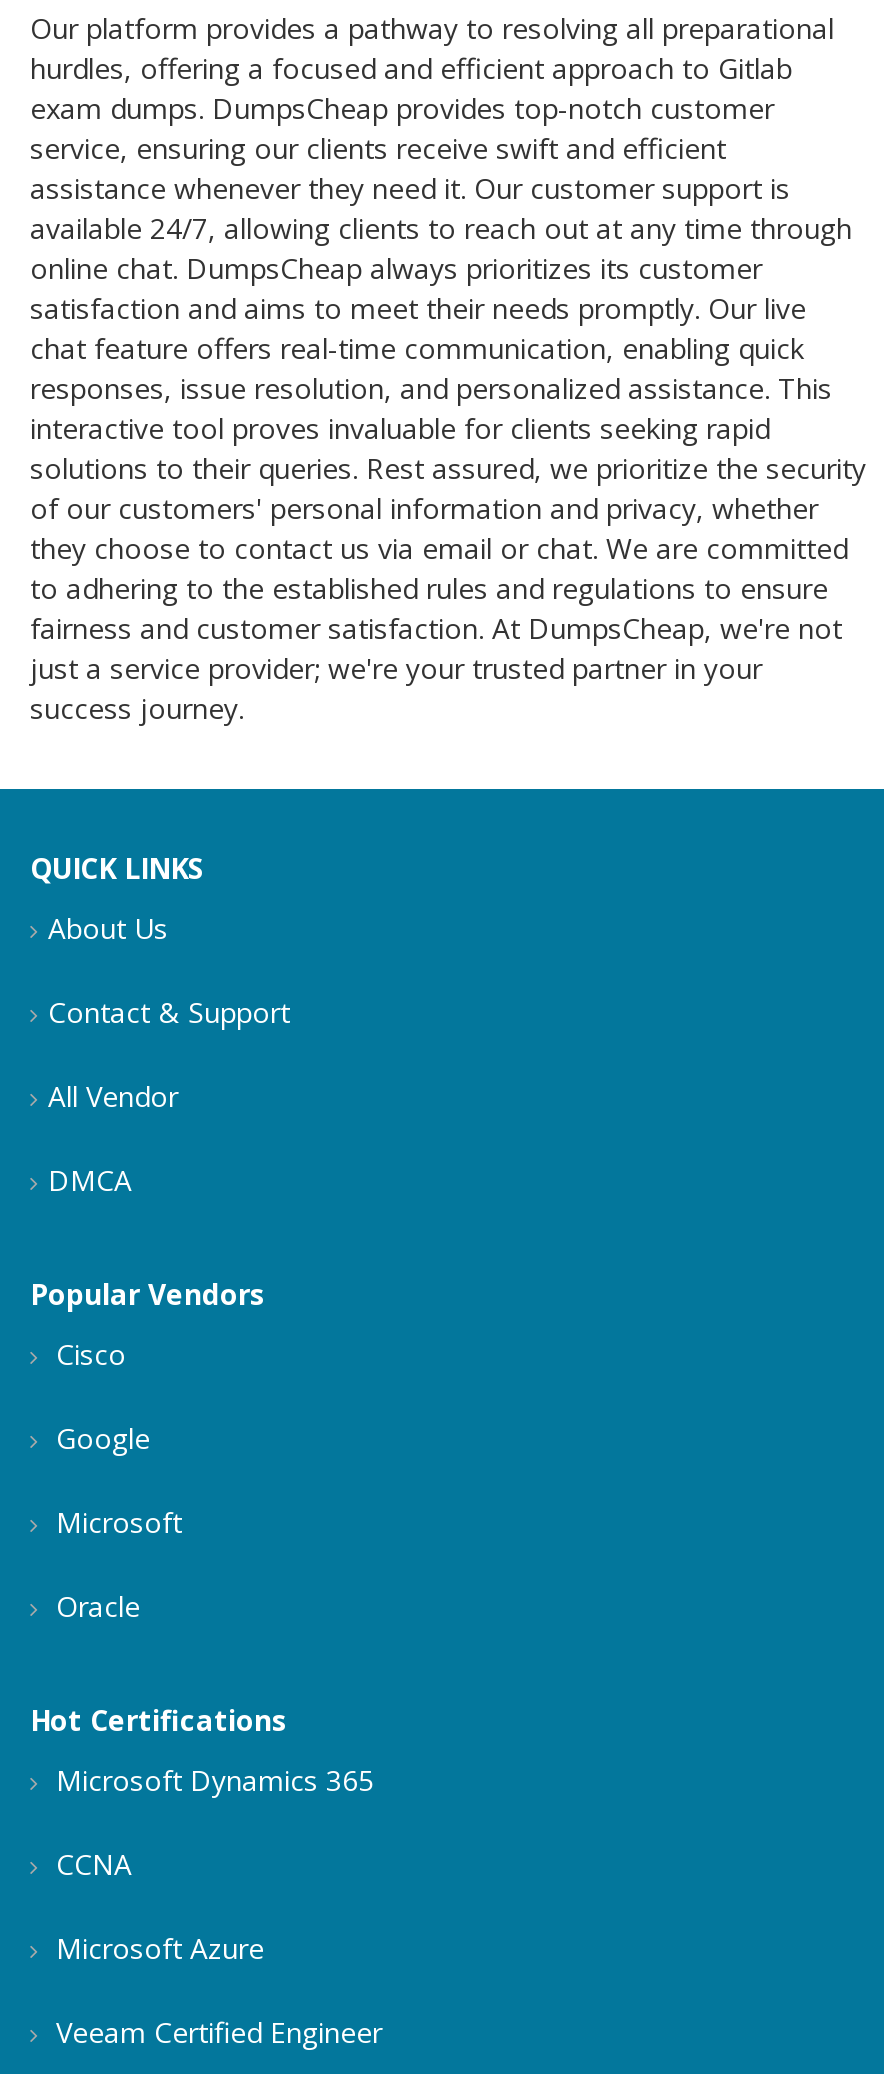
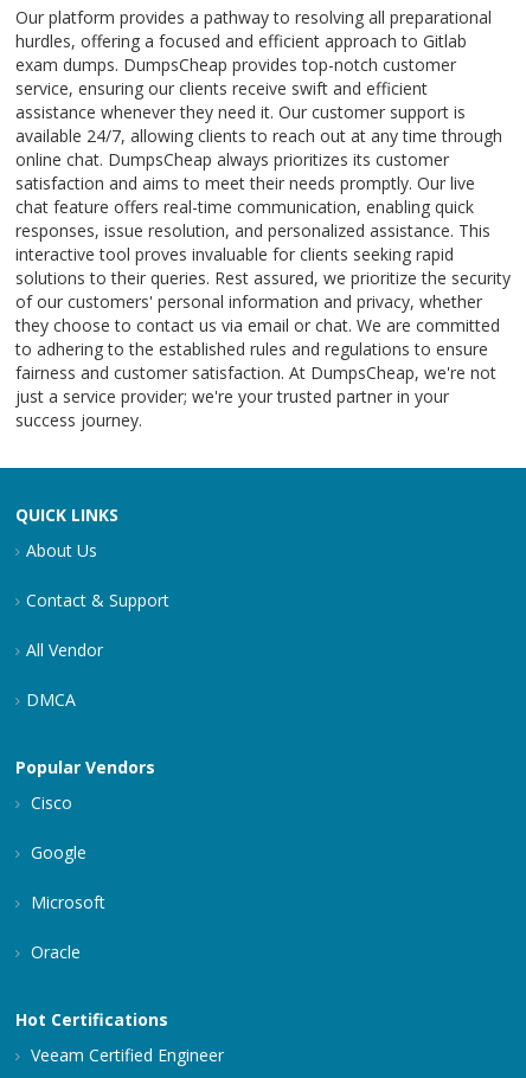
[48,1761,374,1967] Microsoft Dynamics 365 | CCNA | Microsoft Azure -> none

